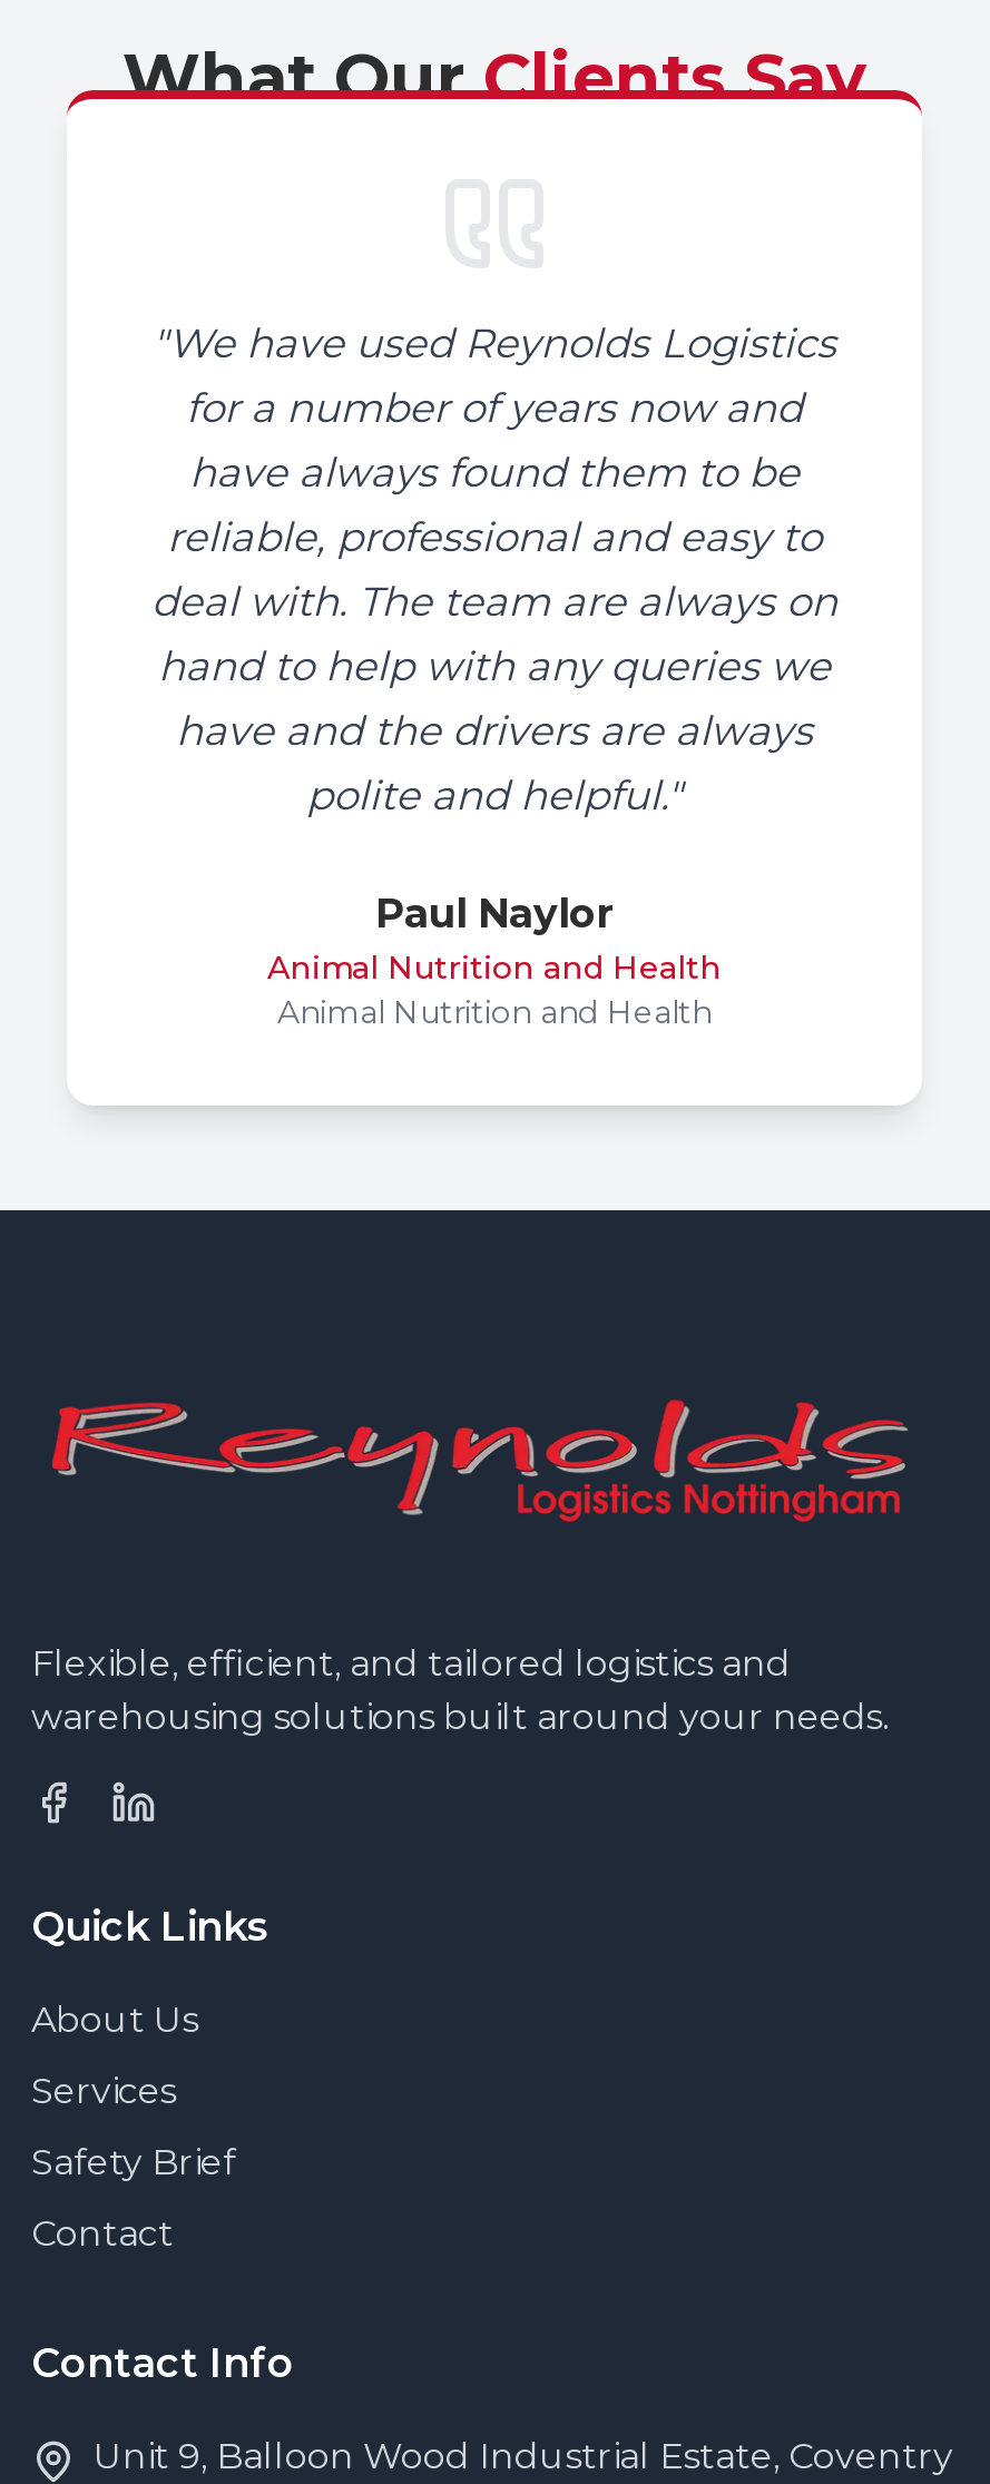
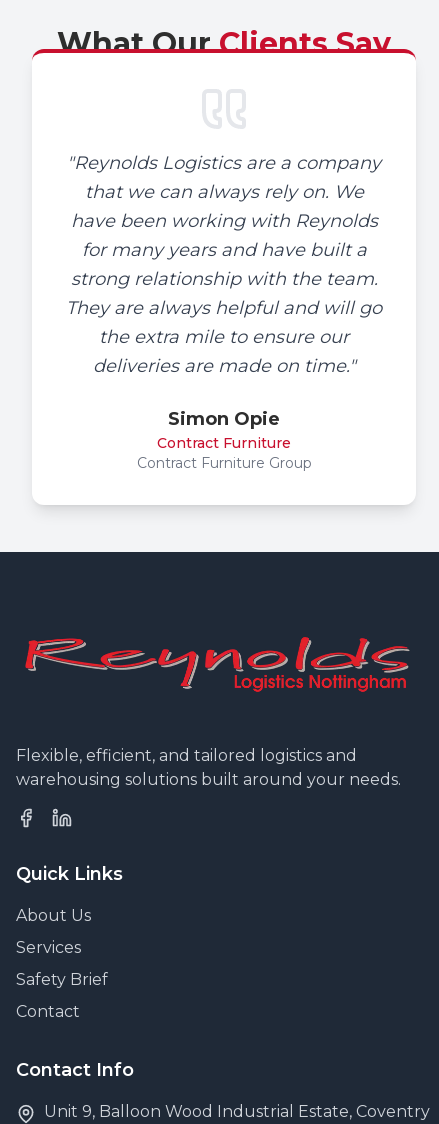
[151,320,837,821] "We have used Reynolds Logistics | for a number of years now and | have always found them to be | reliable, professional and easy to | deal with. The team are always on | hand to help with any queries we | have and the drivers are always | polite and helpful." -> [66,152,382,377] "Reynolds Logistics are a company | that we can always rely on. We | have been working with Reynolds | for many years and have built a | strong relationship with the team. | They are always helpful and will go | the extra mile to ensure our | deliveries are made on time."
[267,890,722,1032] Paul Naylor | Animal Nutrition and Health | Animal Nutrition and Health -> [136,408,311,472] Simon Opie | Contract Furniture | Contract Furniture Group

